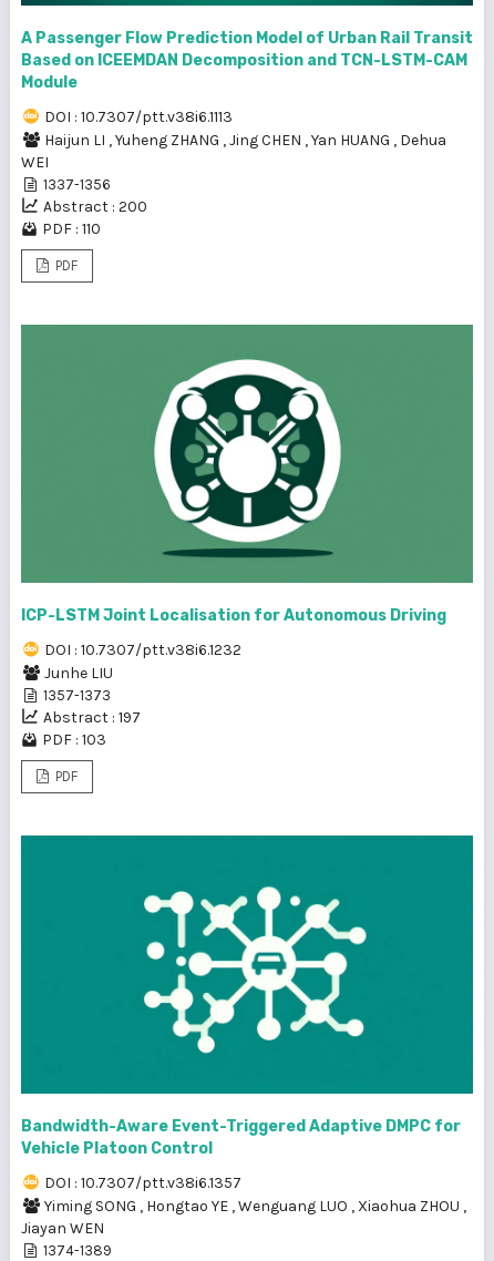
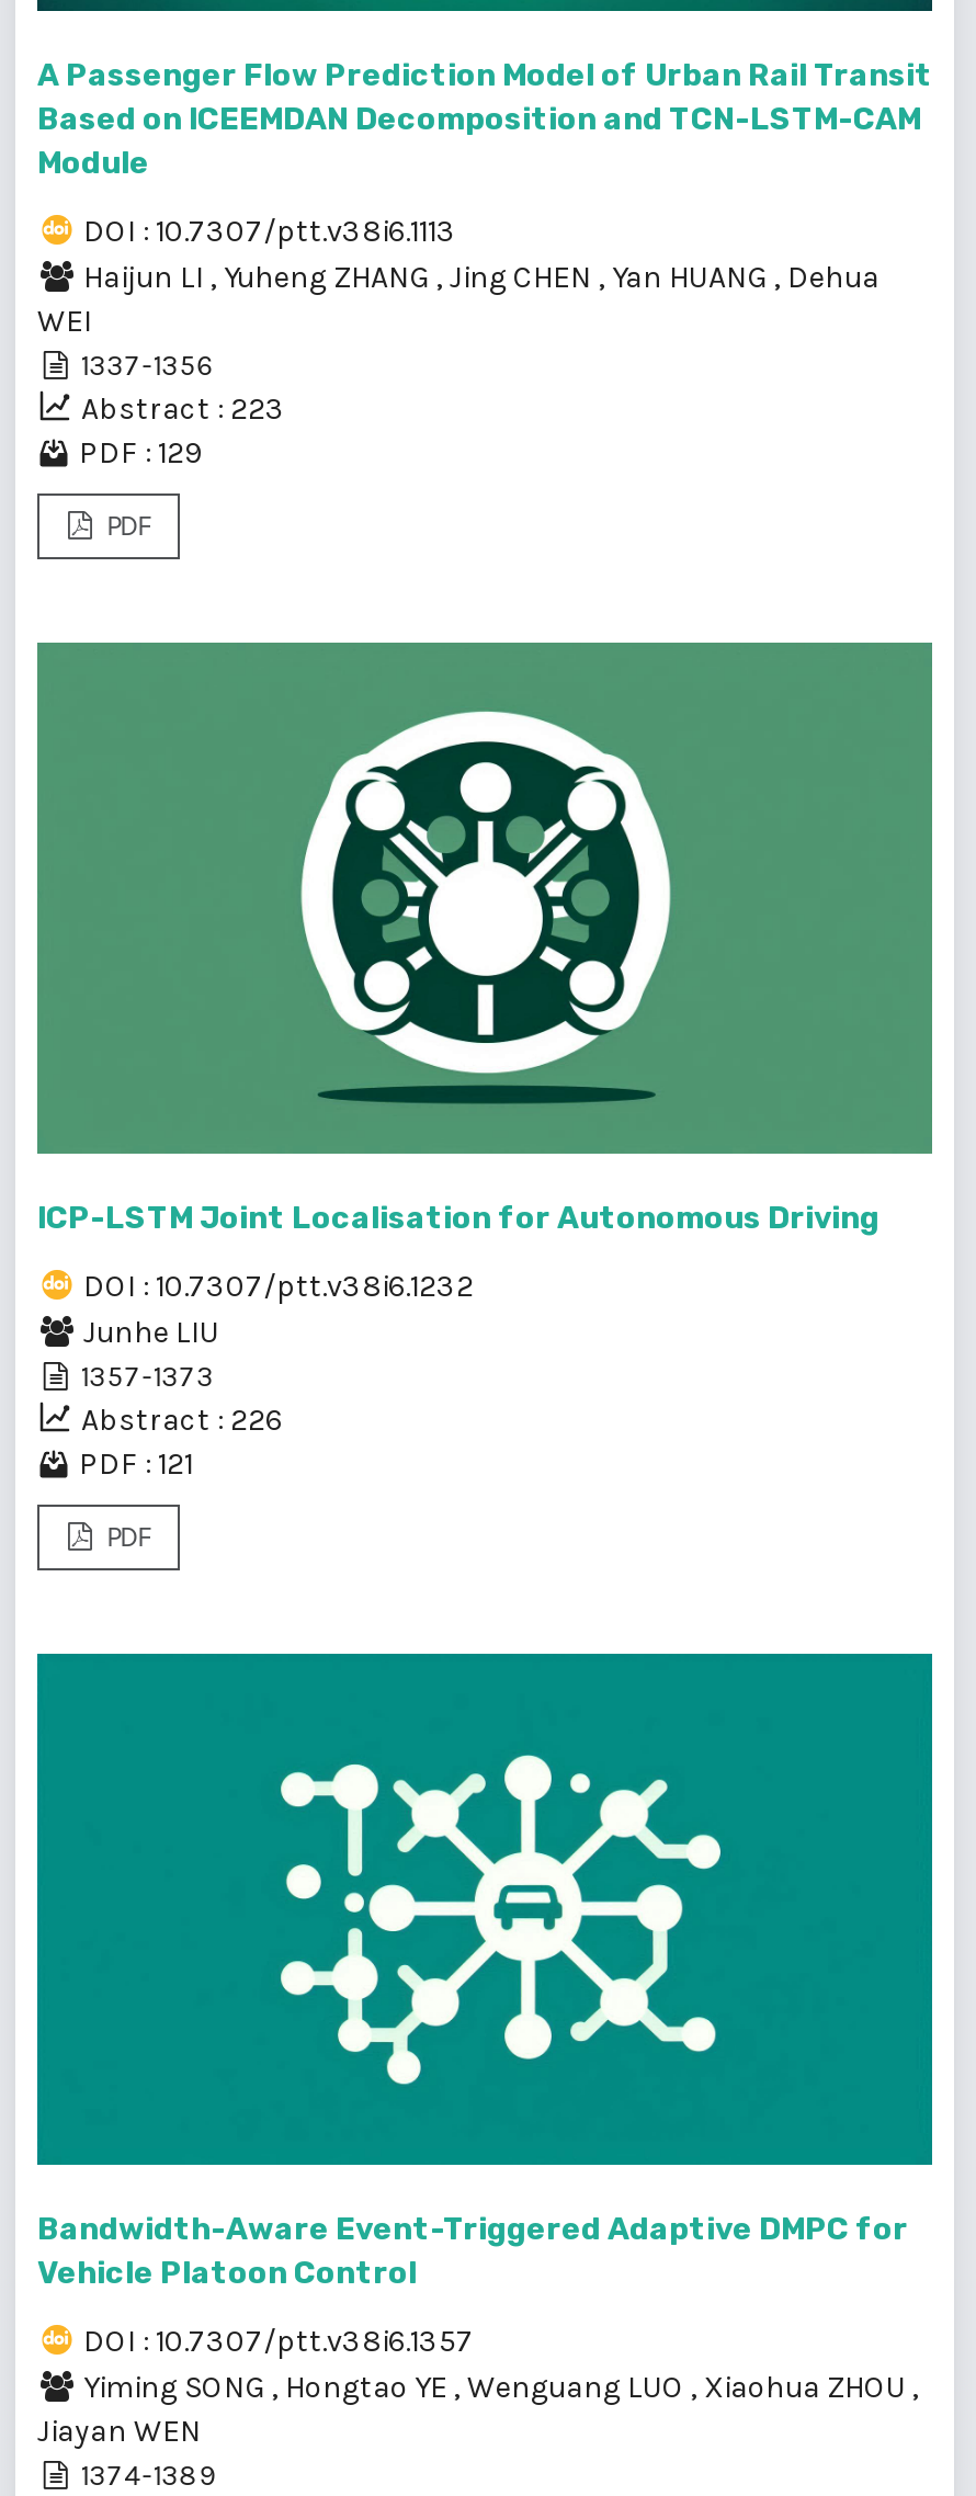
[43,197,147,216] Abstract : 200 -> [81,389,285,427] Abstract : 223
[42,219,101,238] PDF : 110 -> [79,433,202,470] PDF : 129
[43,708,141,726] Abstract : 197 -> [81,1401,283,1438] Abstract : 226
[42,730,106,749] PDF : 103 -> [79,1445,193,1482] PDF : 121

